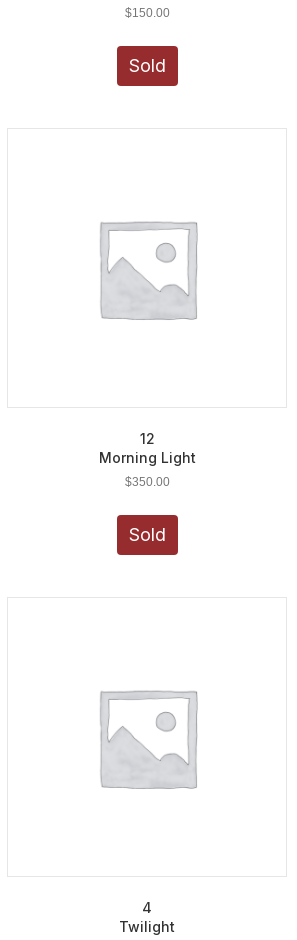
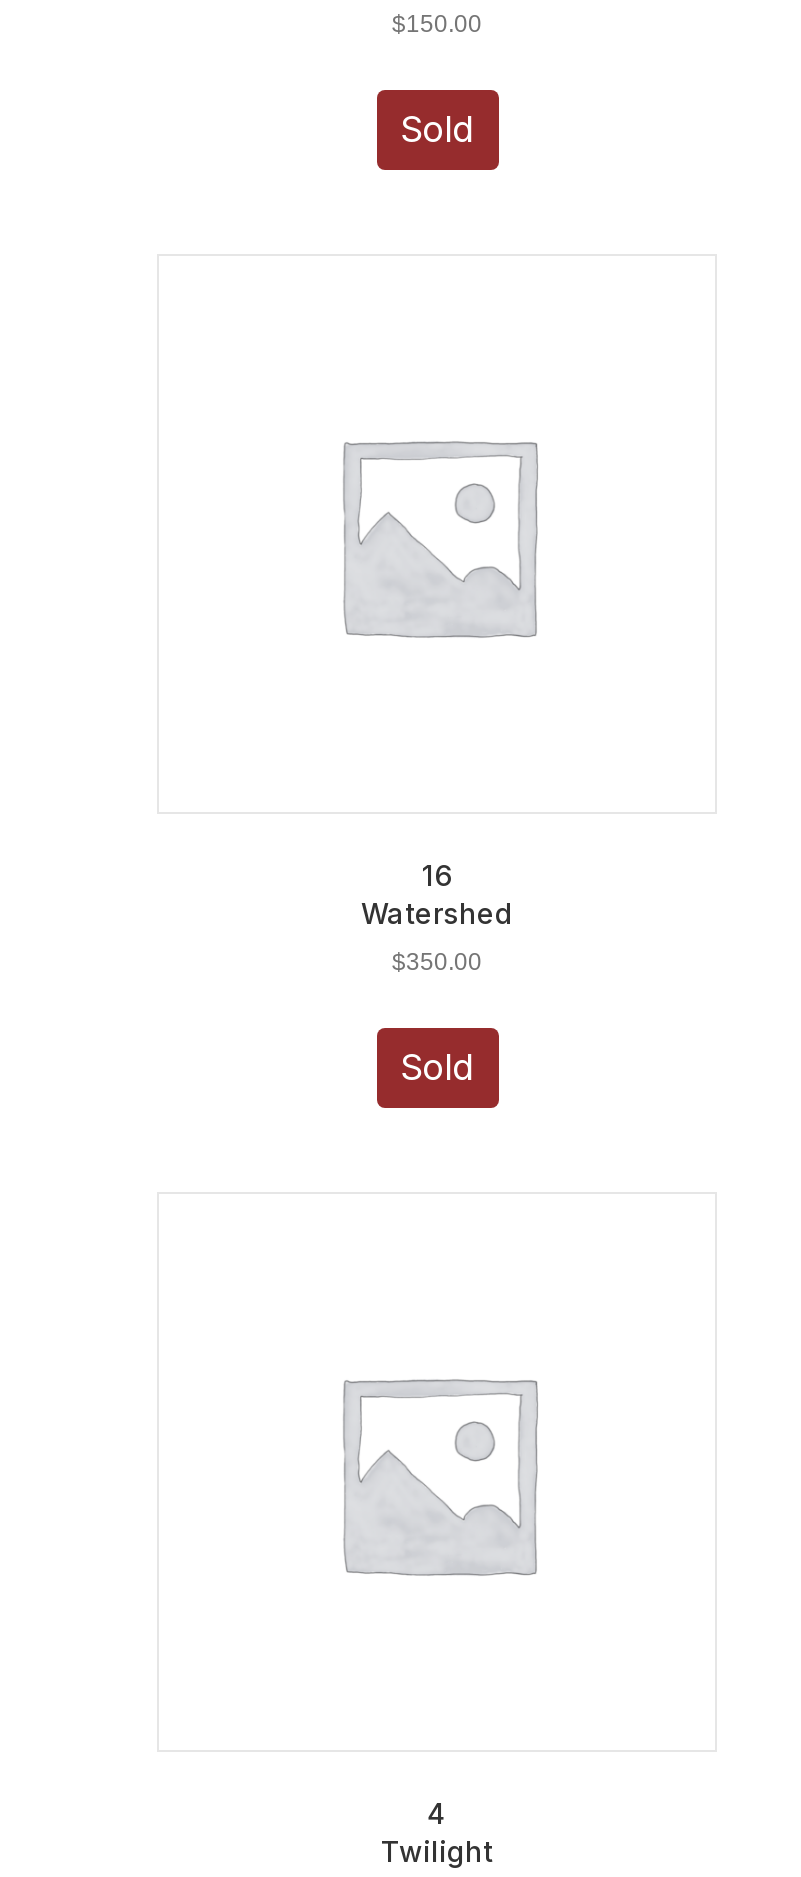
[98,430,195,466] 12 | Morning Light -> [361,858,513,930] 16 | Watershed

